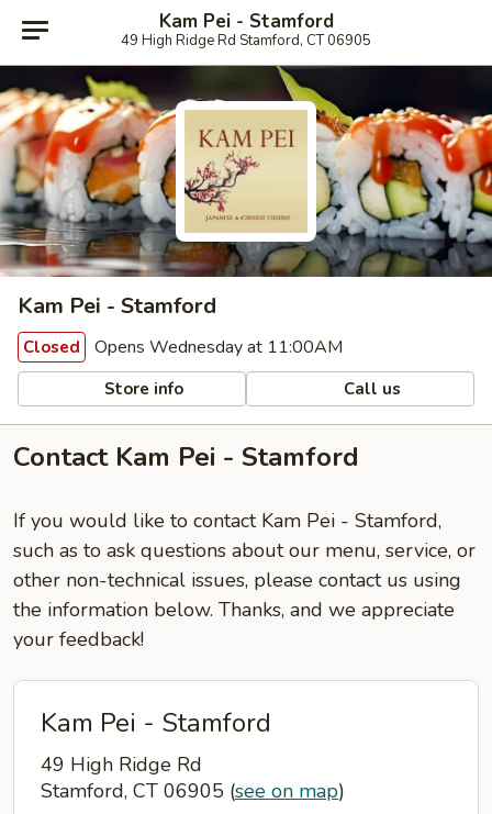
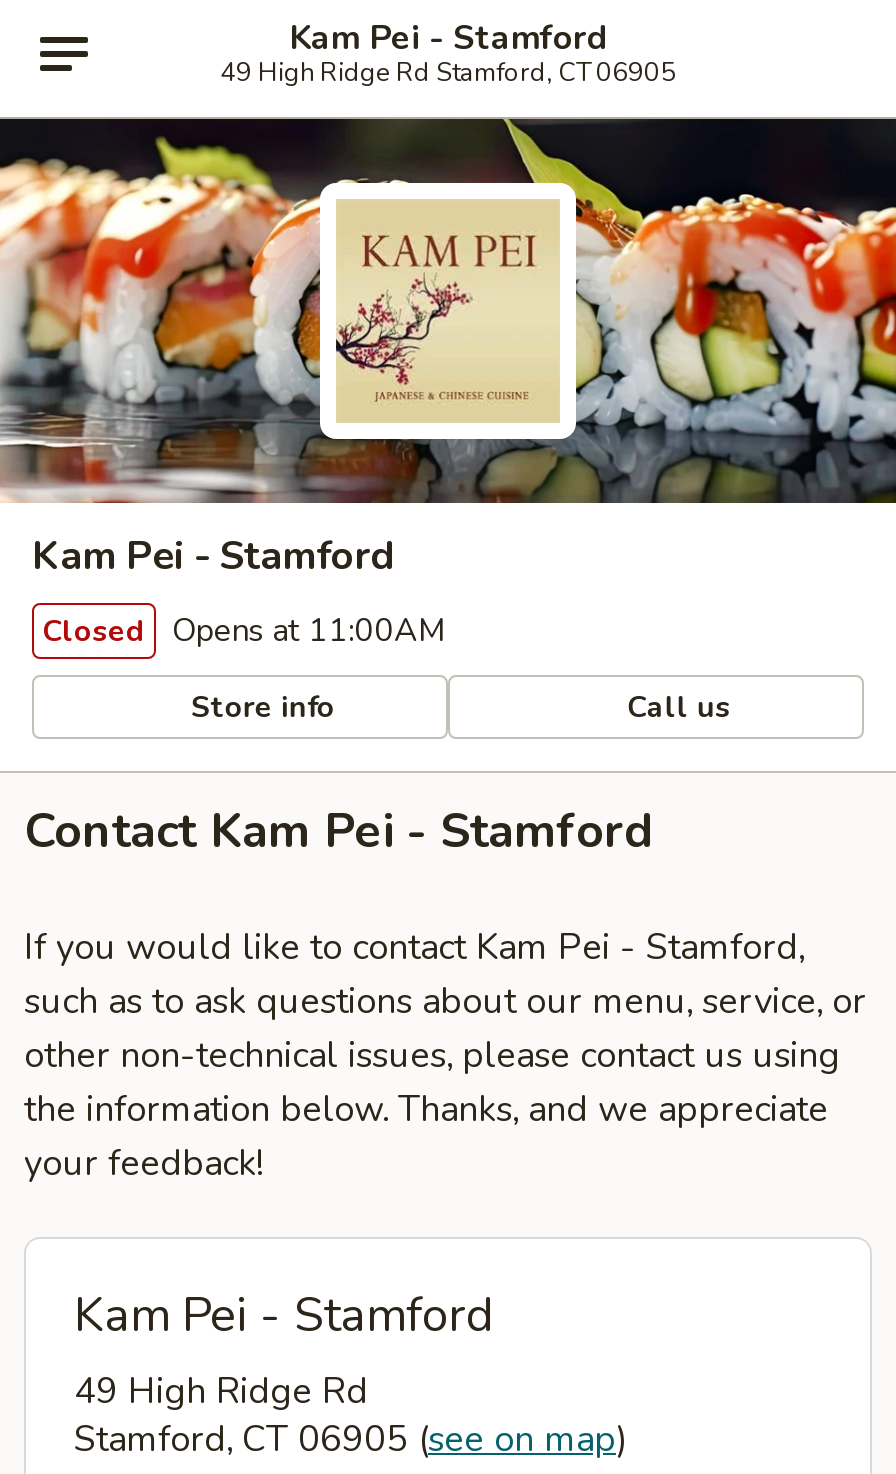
[23,335,343,359] Closed Opens Wednesday at 11:00AM -> [42,609,446,653] Closed Opens at 11:00AM

